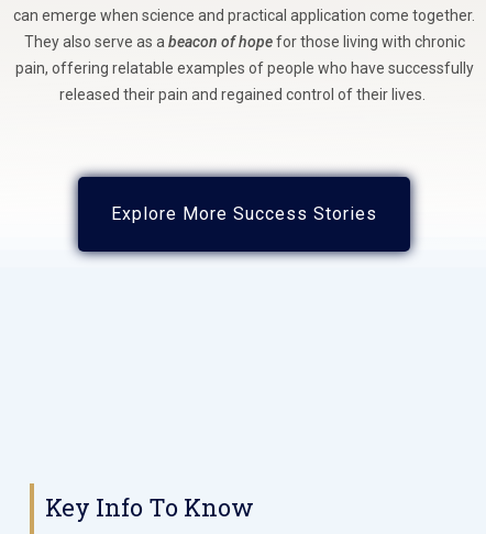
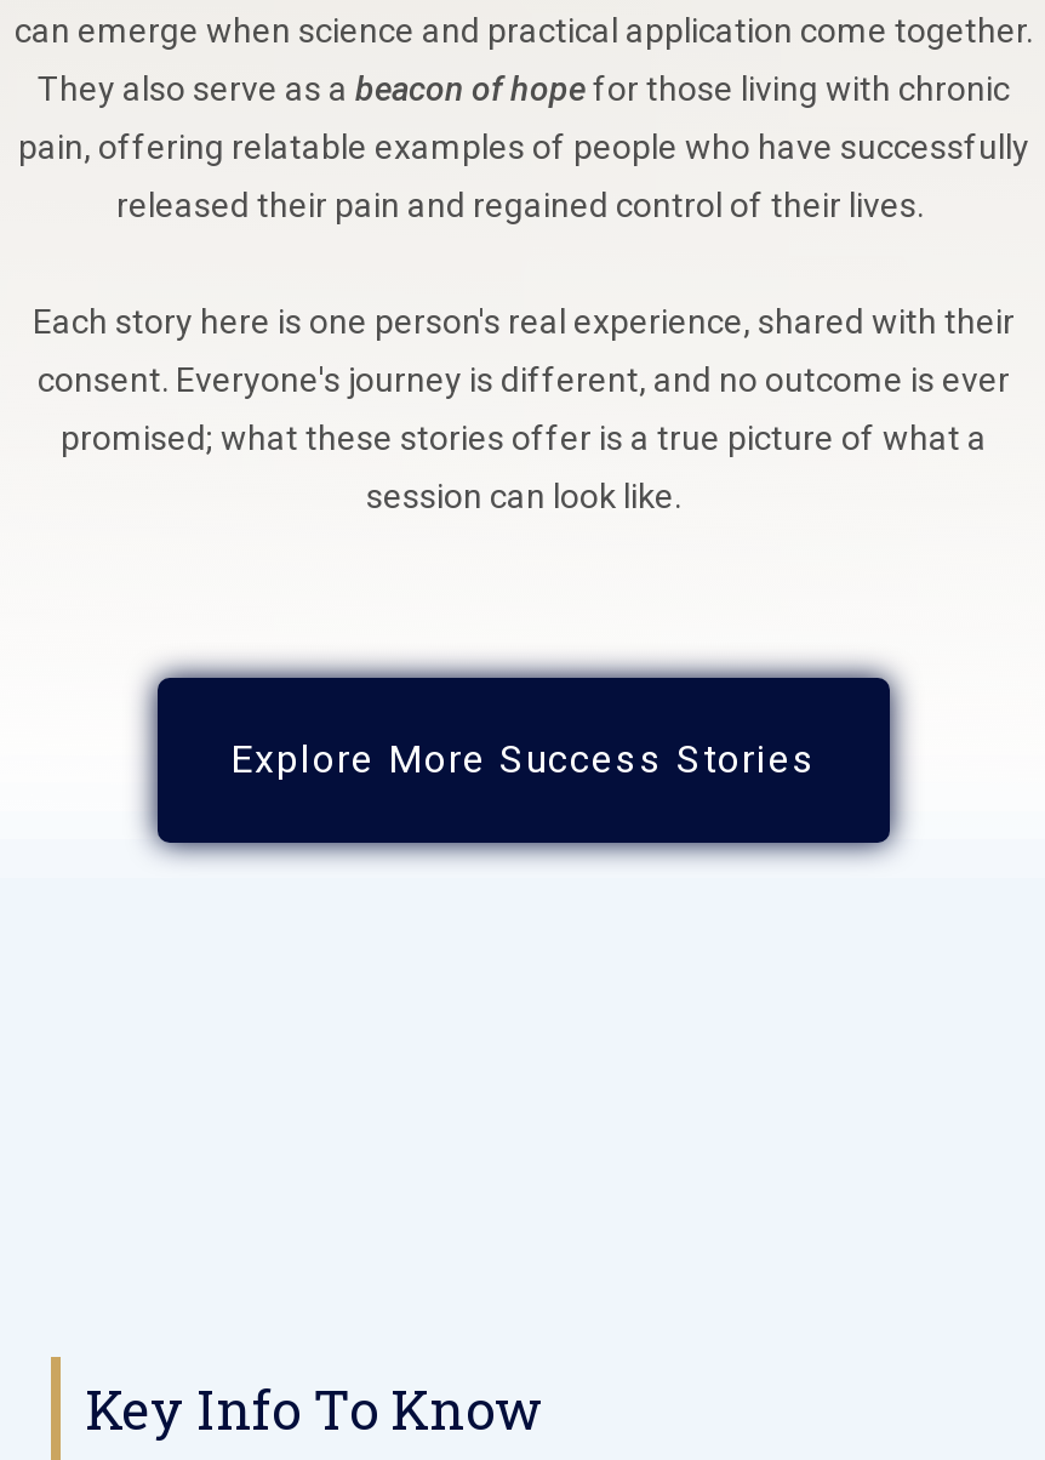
none -> [33,303,1015,517] Each story here is one person's real experience, shared with their | consent. Everyone's journey is different, and no outcome is ever | promised; what these stories offer is a true picture of what a | session can look like.

